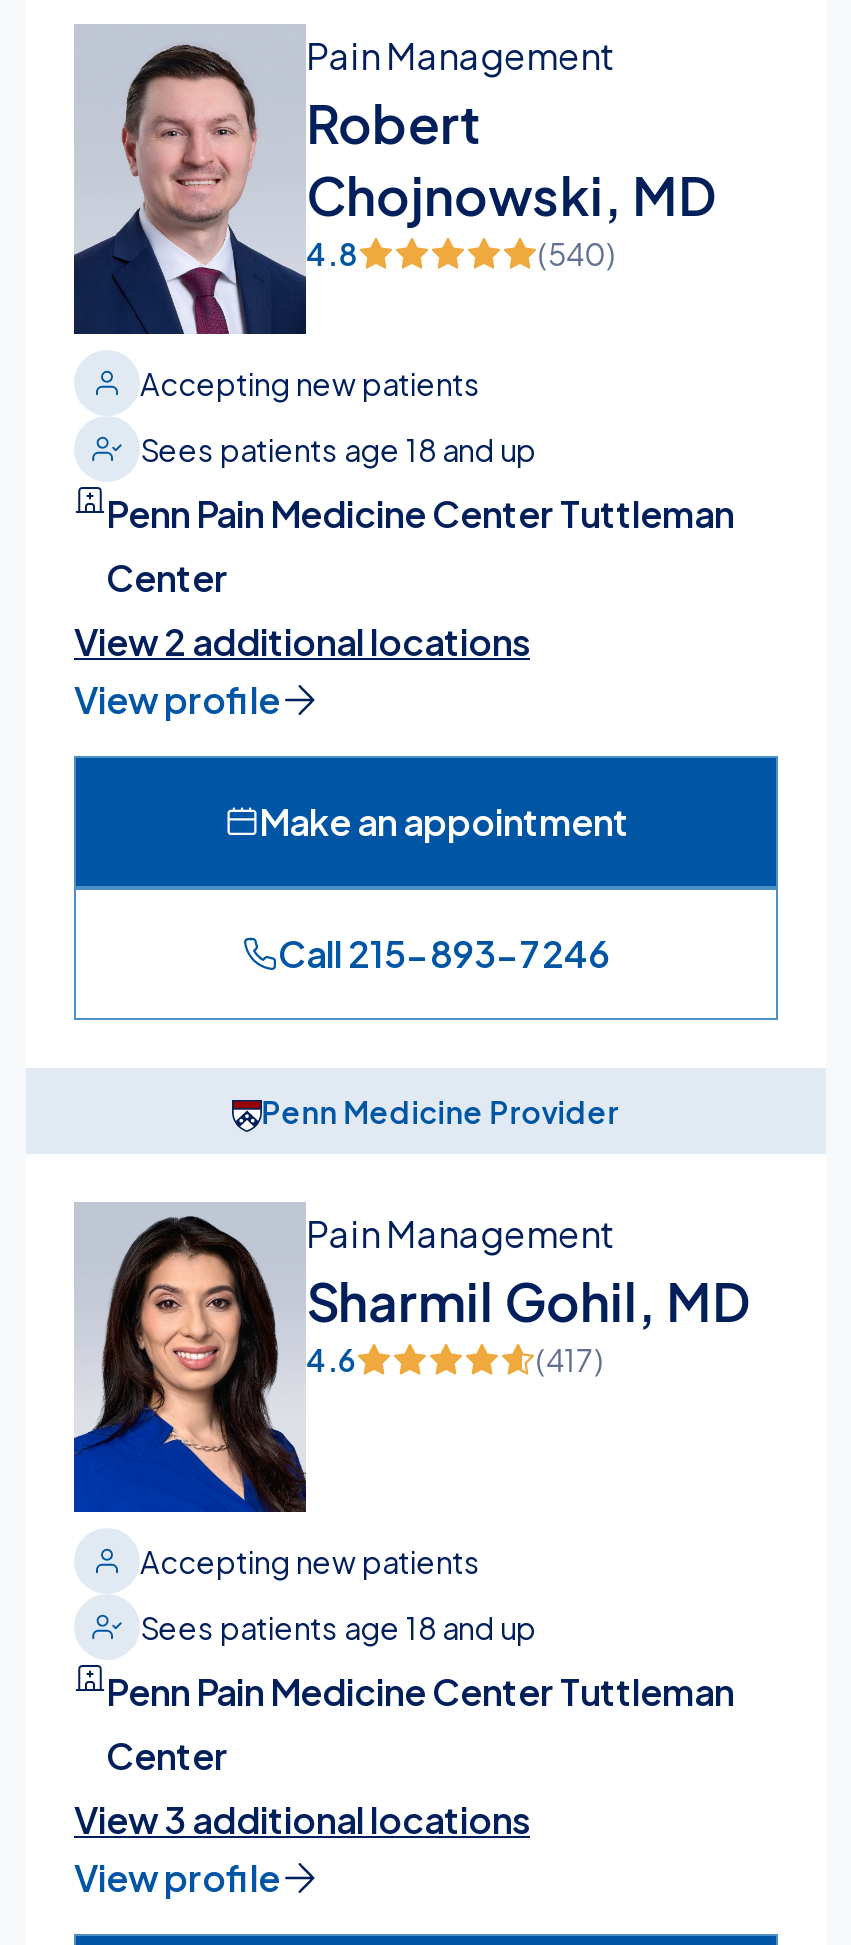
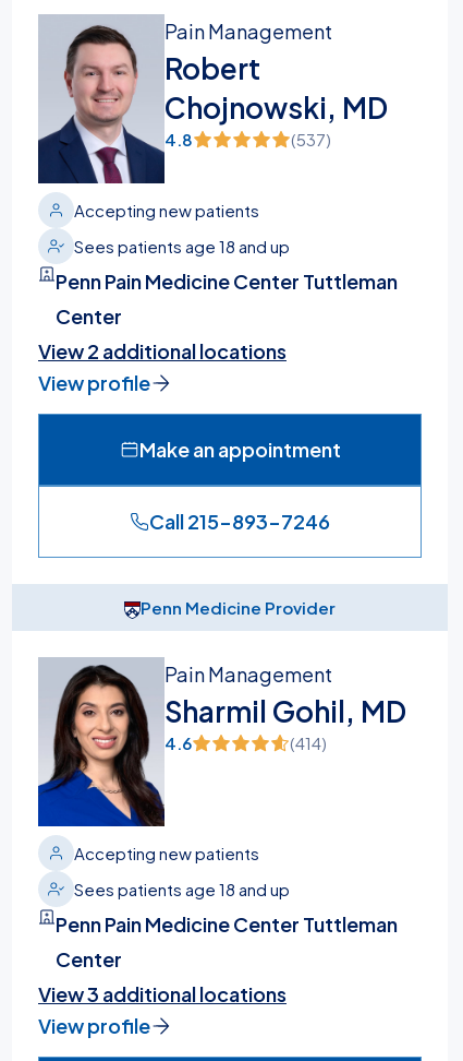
[538,235,616,273] (540) -> [291,129,331,150] (537)
[536,1341,604,1379] (417) -> [290,733,327,754] (414)

